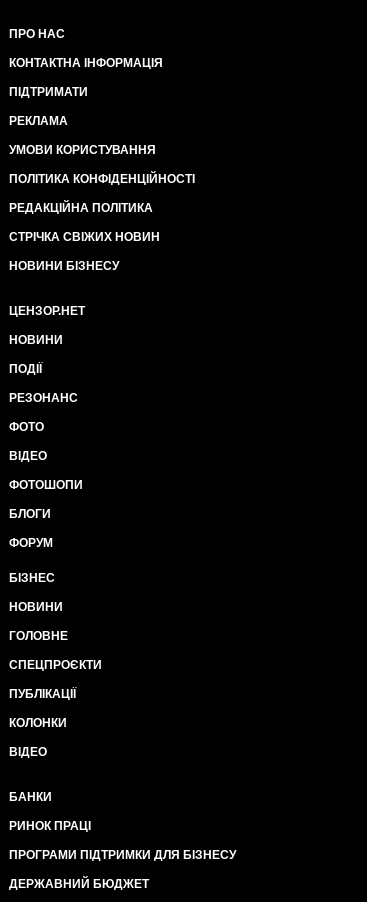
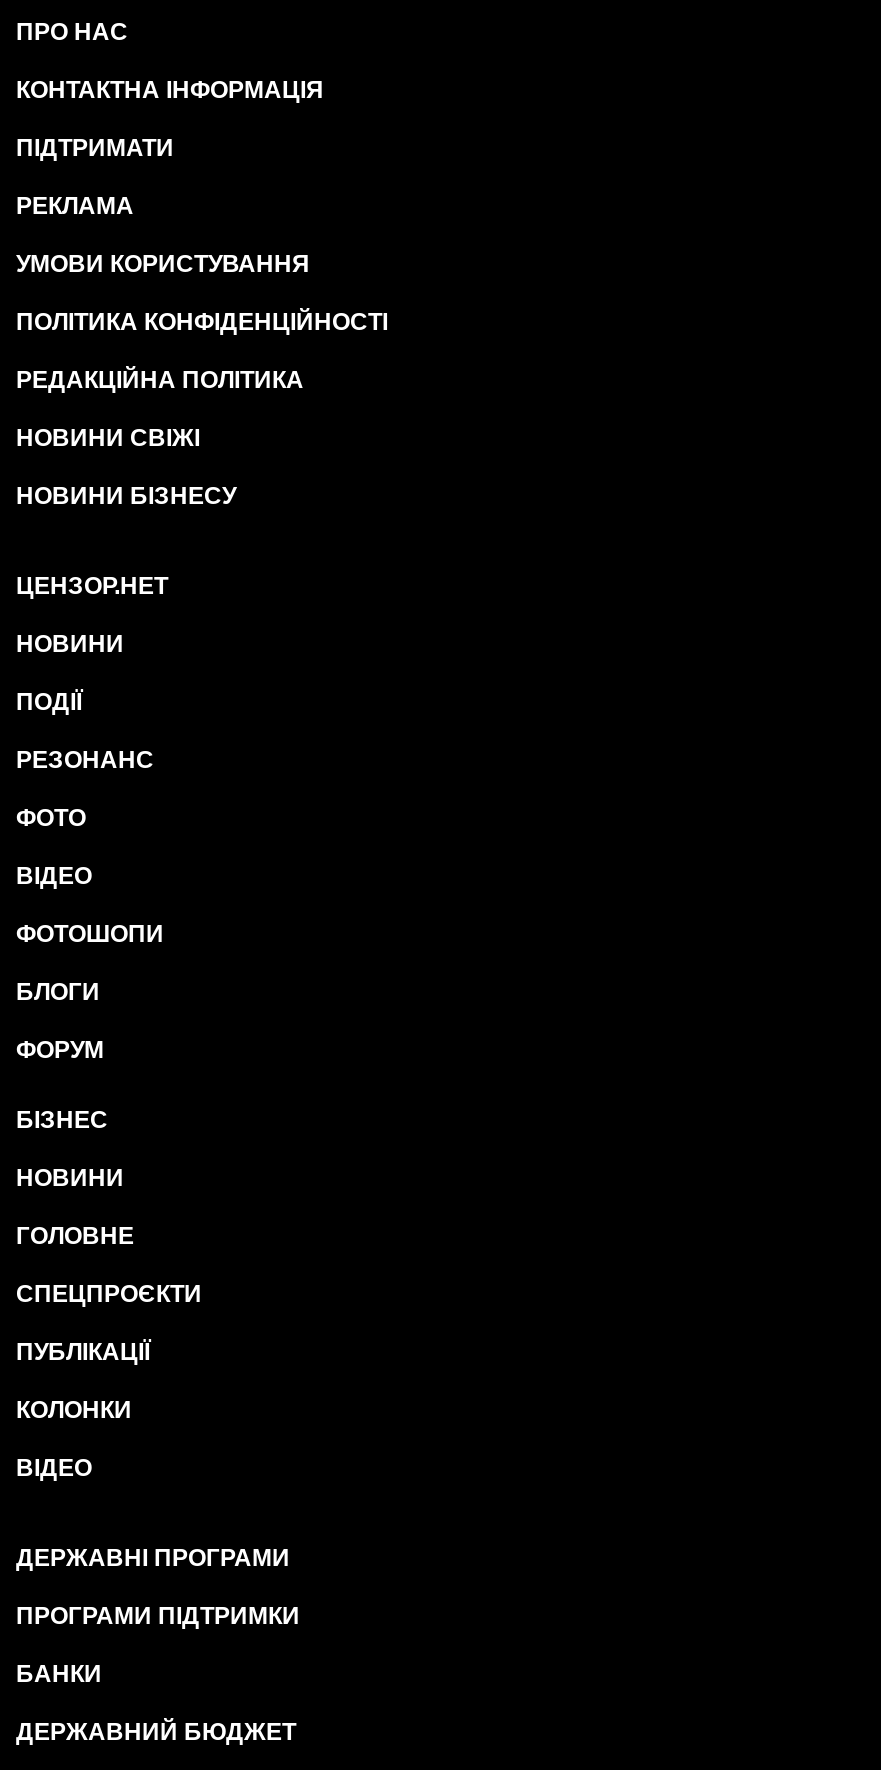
[9,230,160,244] СТРІЧКА СВІЖИХ НОВИН -> [16,424,200,452] НОВИНИ СВІЖІ
none -> [16,1544,300,1630] ДЕРЖАВНІ ПРОГРАМИ | ПРОГРАМИ ПІДТРИМКИ
moved [9,790,52,804] -> [16,1660,102,1688]: БАНКИ
[9,819,236,862] РИНОК ПРАЦІ | ПРОГРАМИ ПІДТРИМКИ ДЛЯ БІЗНЕСУ -> none

